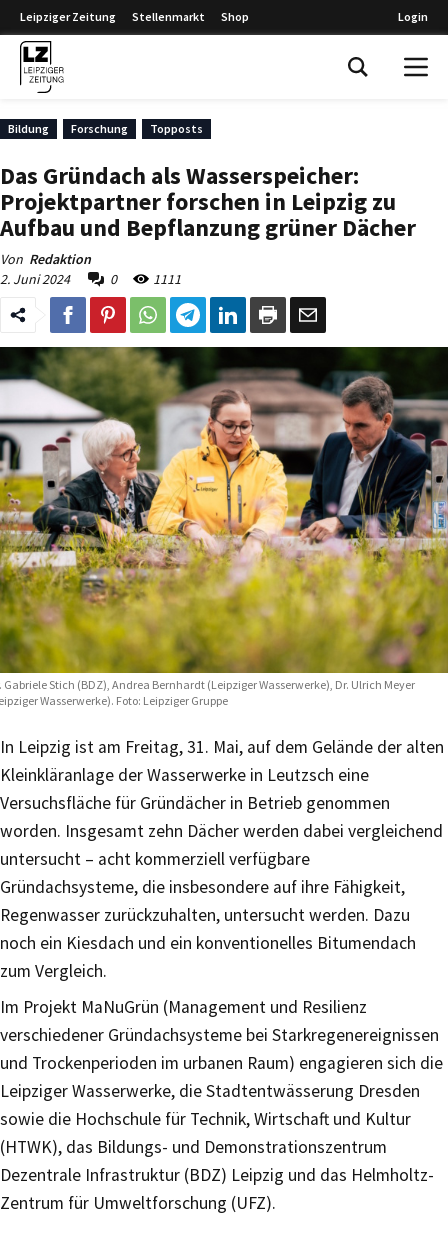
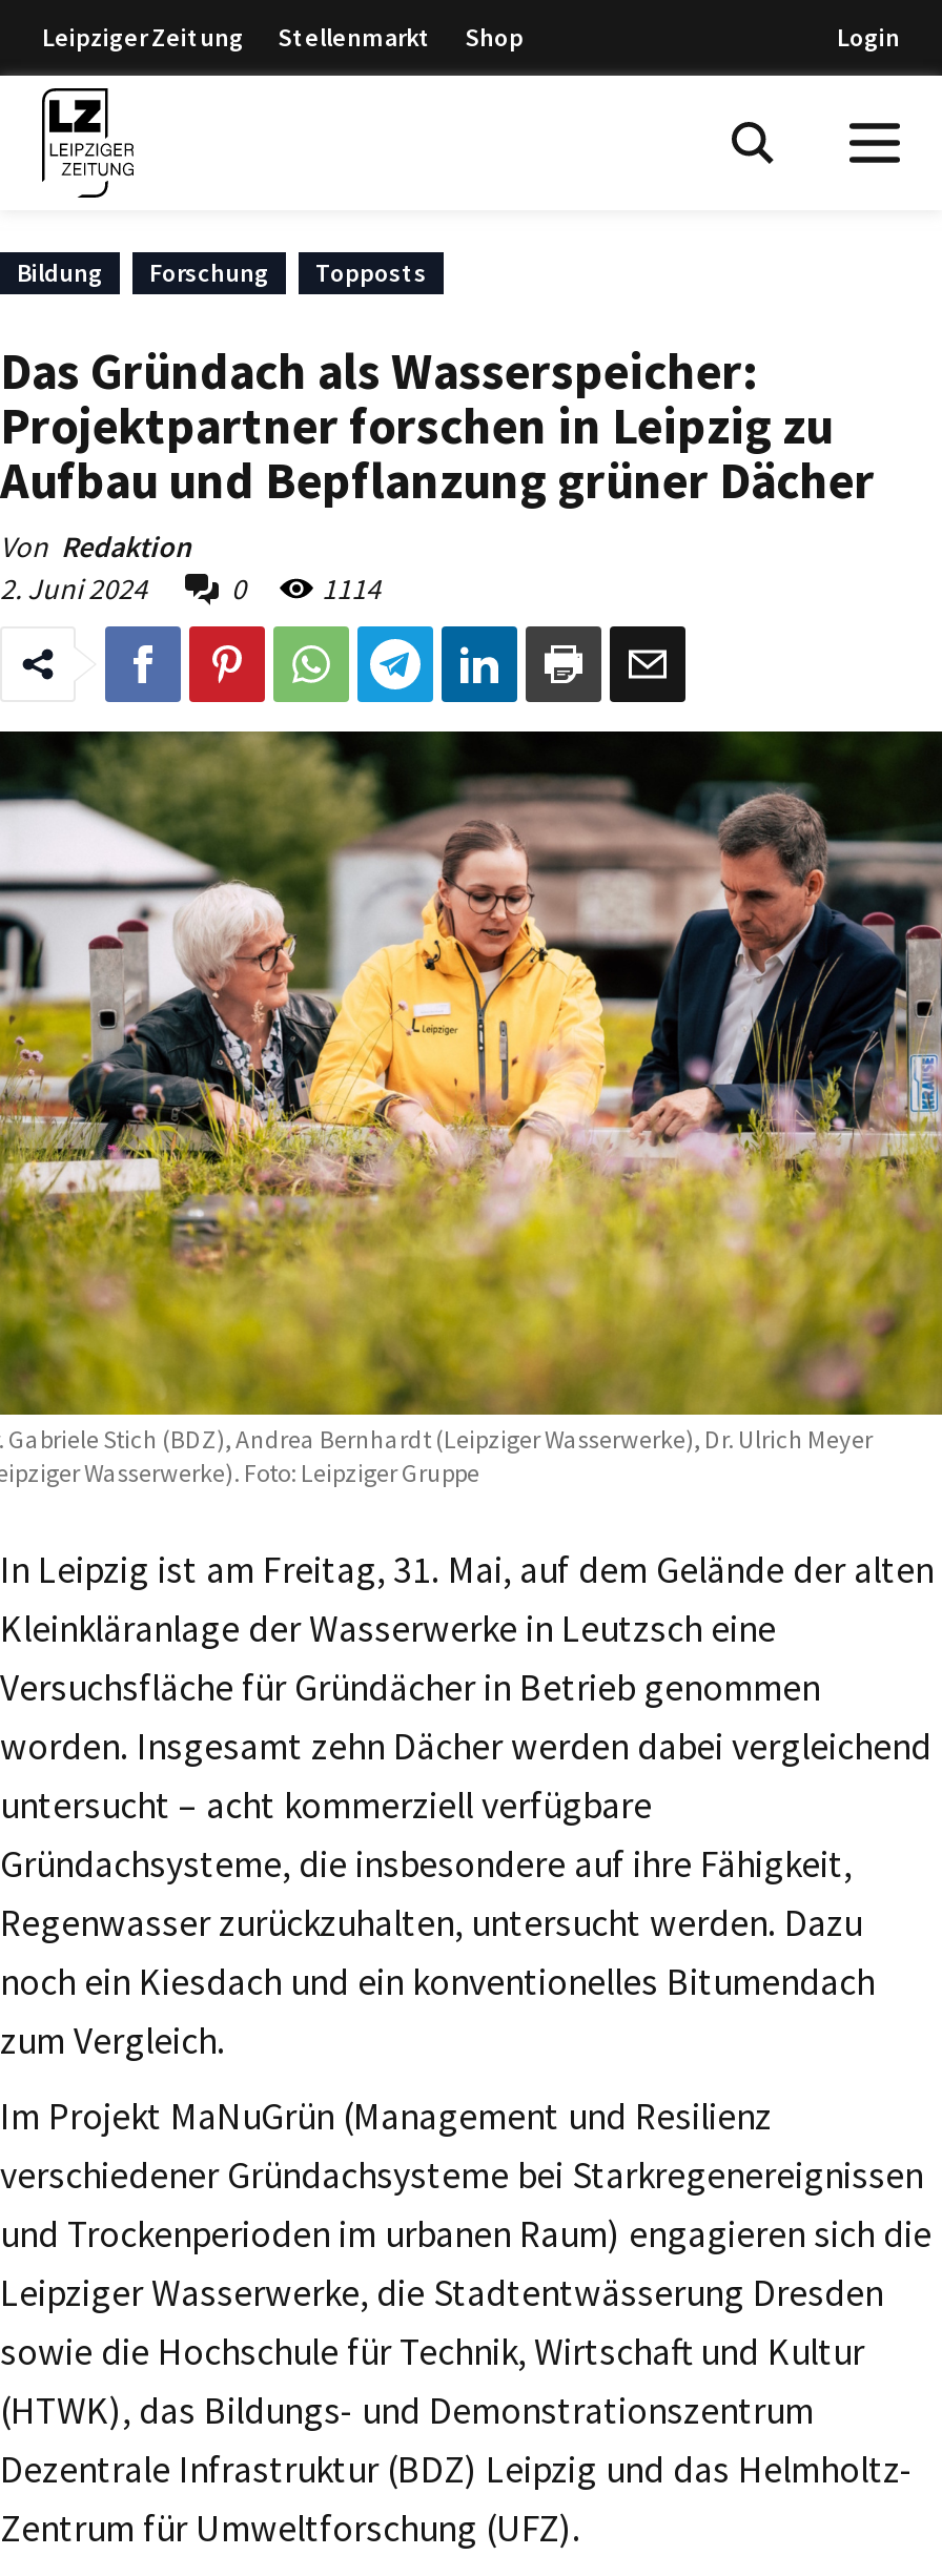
[110,270,181,288] 0 1111 -> [231,570,381,607] 0 1114

